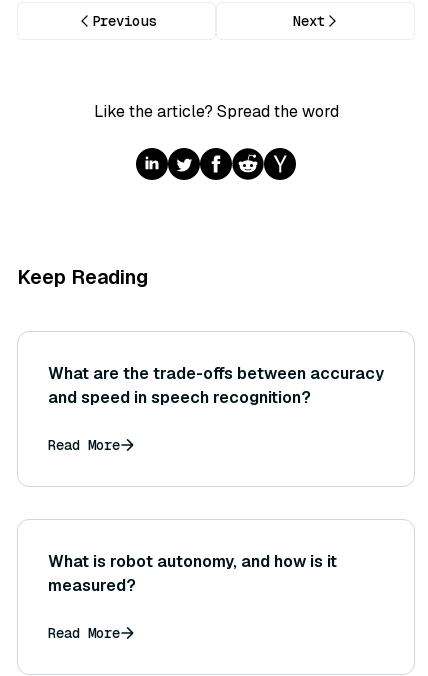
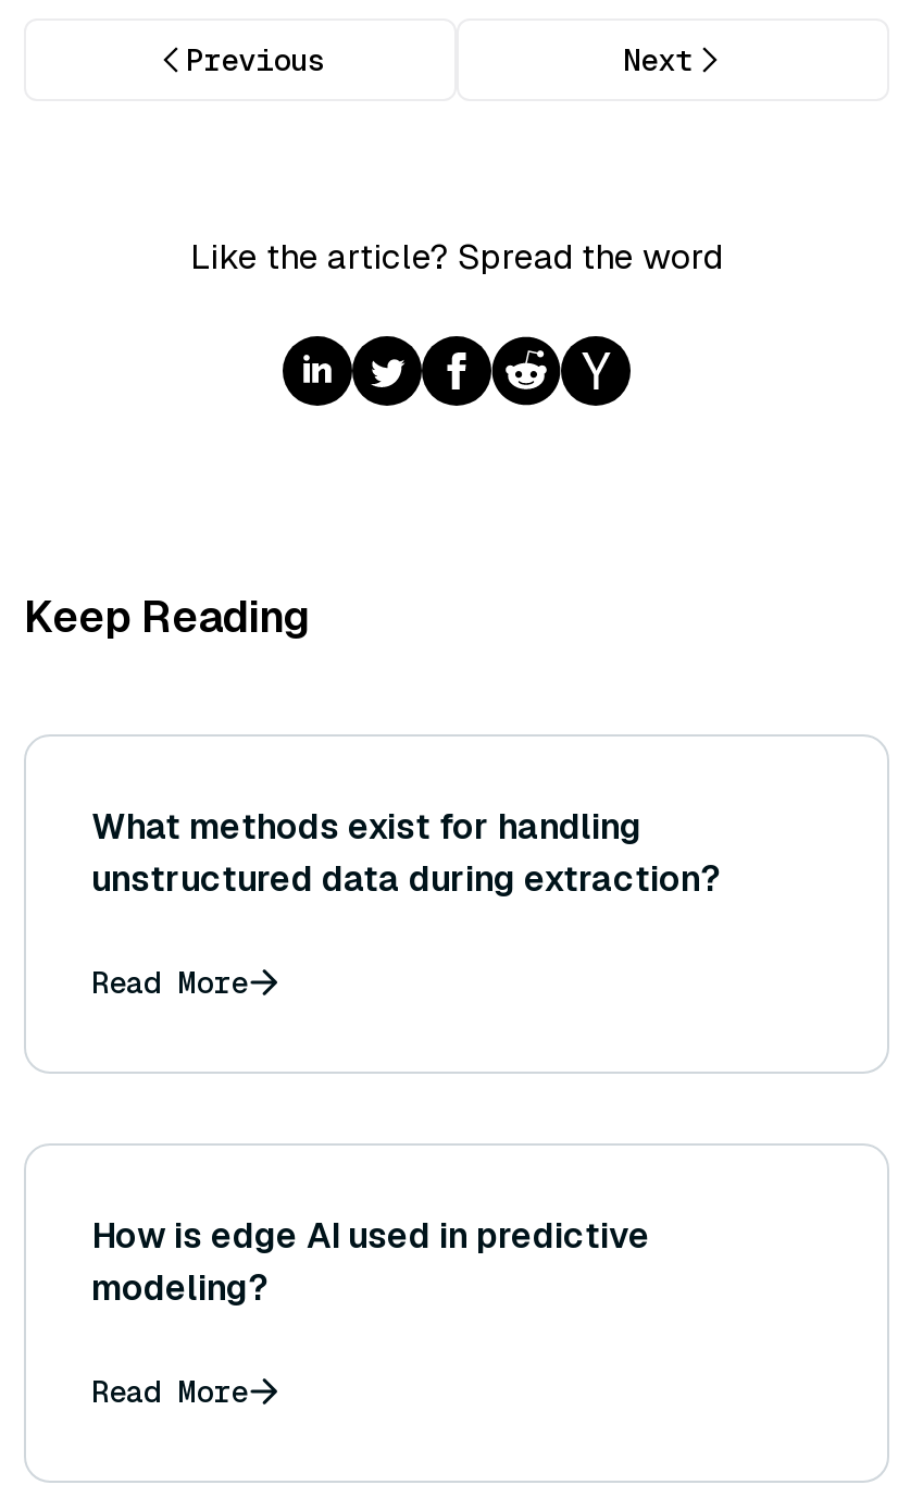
[48,363,384,408] What are the trade-offs between accuracy | and speed in speech recognition? -> [91,805,722,903] What methods exist for handling | unstructured data during extraction?
[48,551,337,596] What is robot autonomy, and how is it | measured? -> [91,1214,650,1312] How is edge AI used in predictive | modeling?

